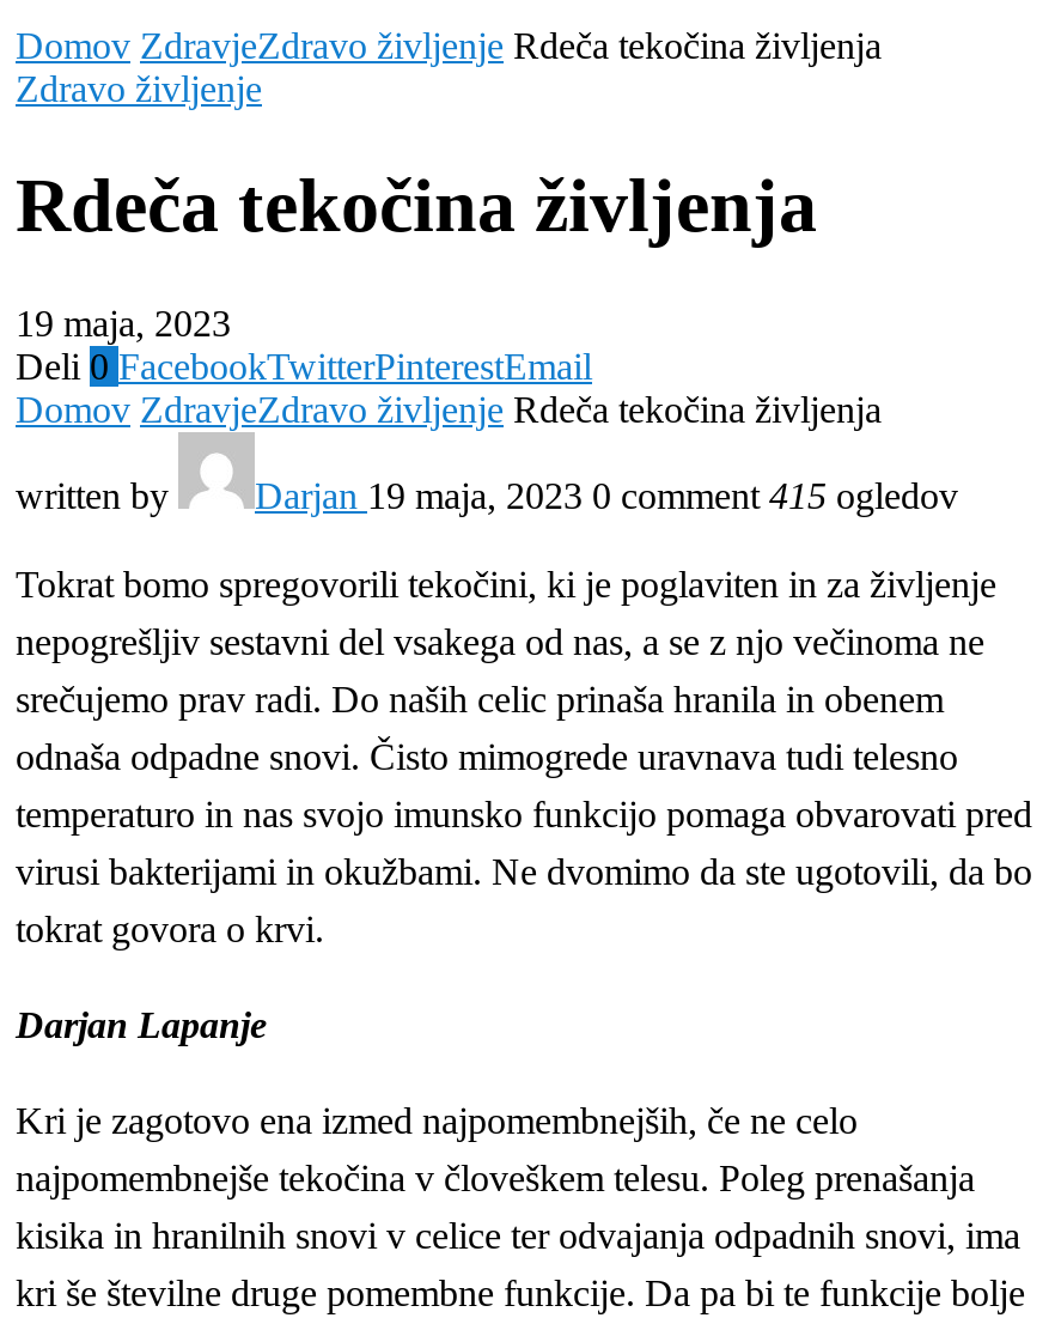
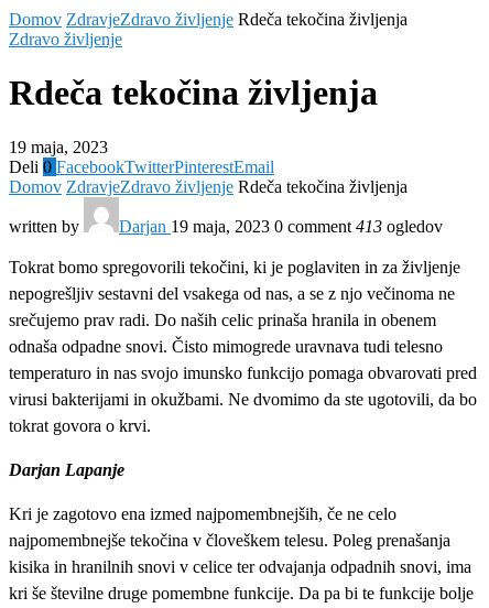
[255,475,958,516] Darjan 19 maja, 2023 0 comment 415 ogledov -> [119,217,443,236] Darjan 19 maja, 2023 0 comment 413 ogledov

